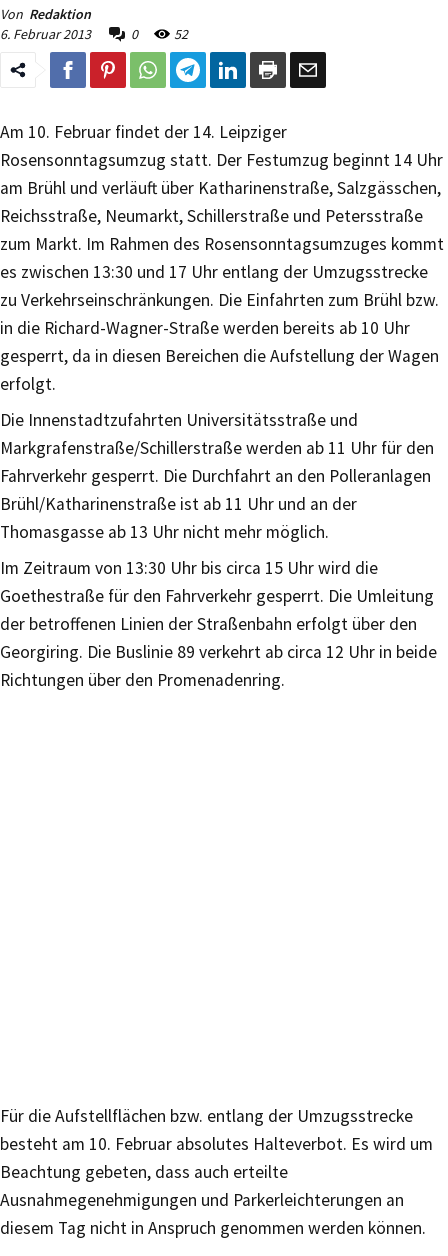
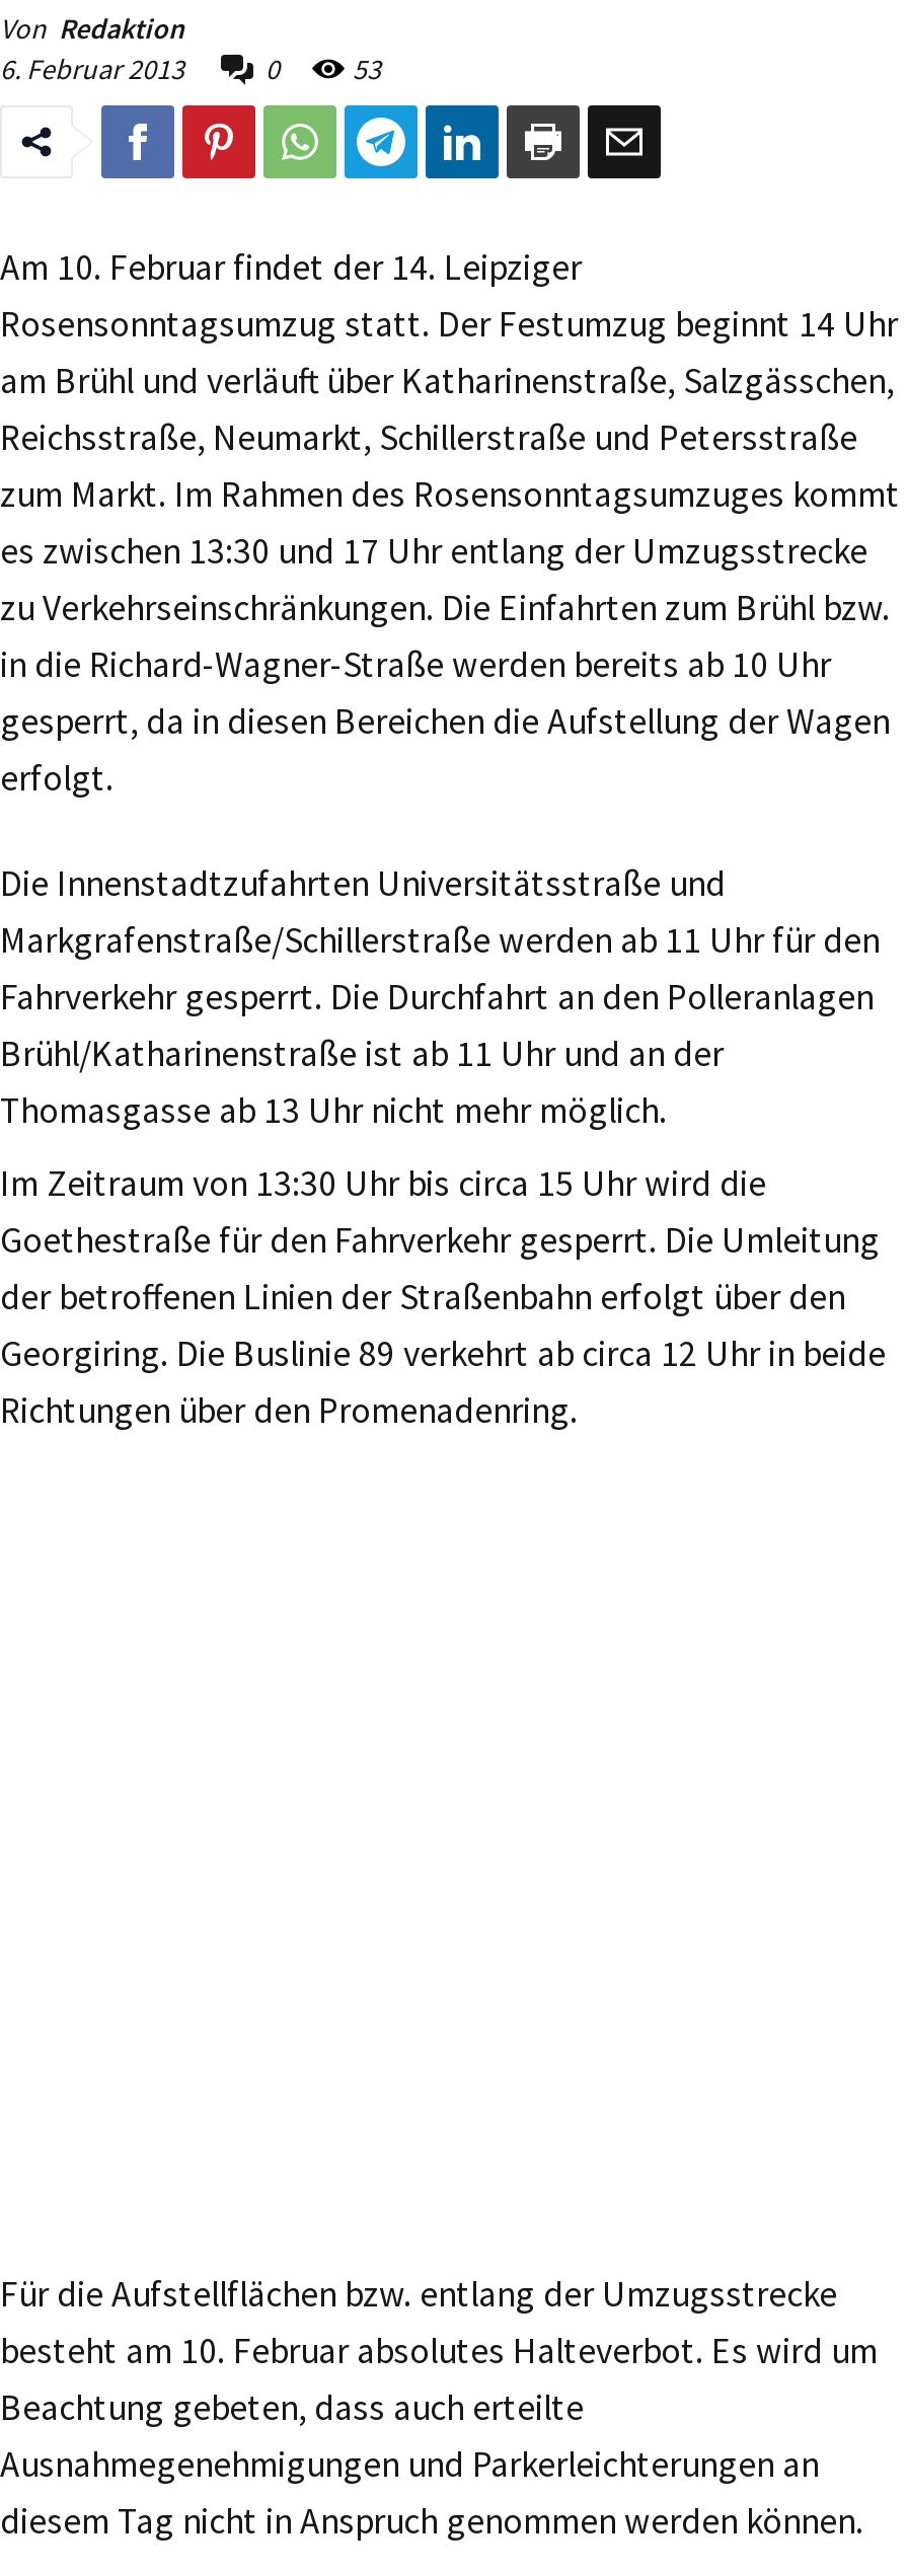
[131,25,188,43] 0 52 -> [266,51,381,87] 0 53

